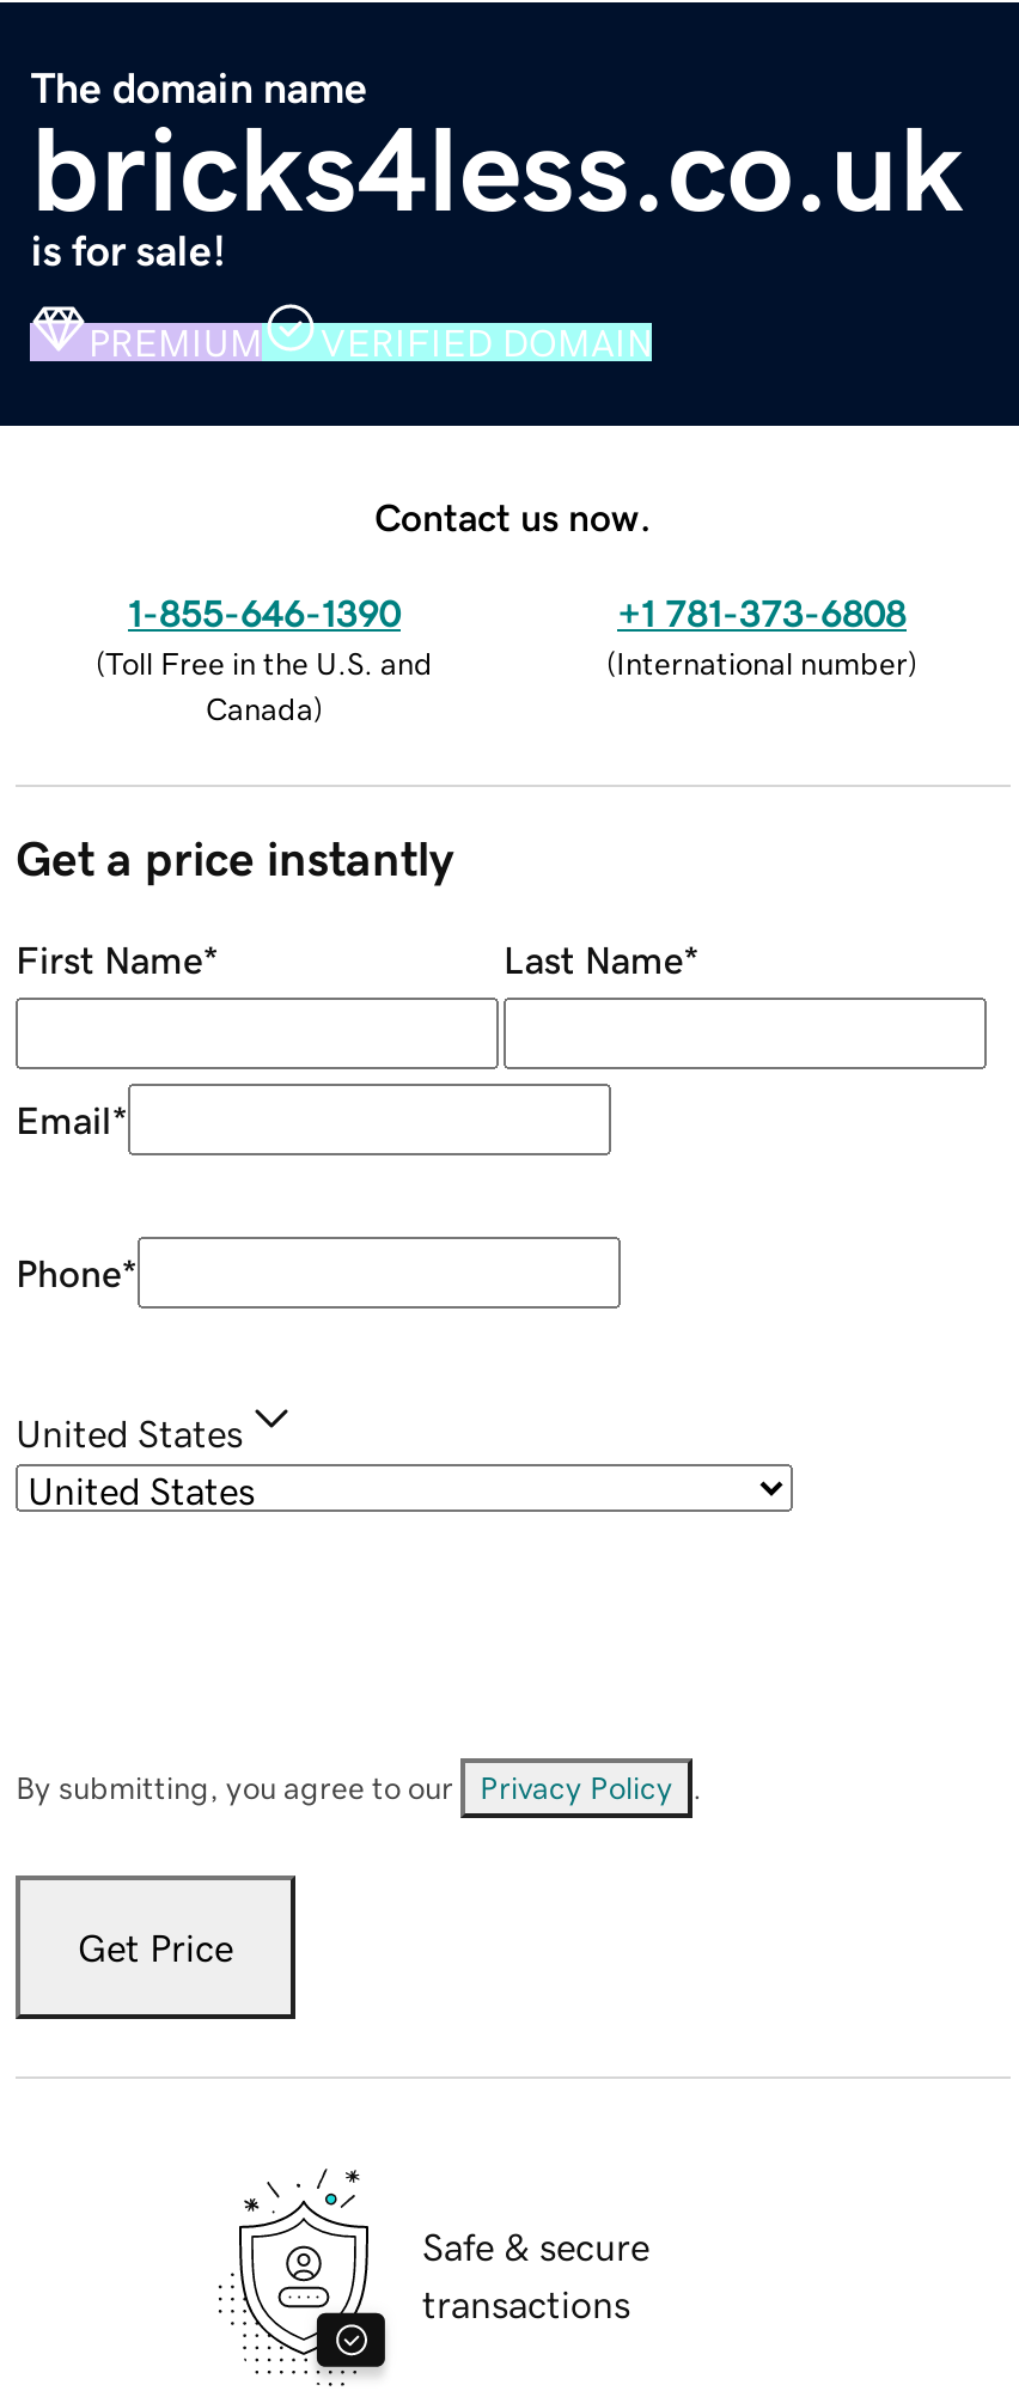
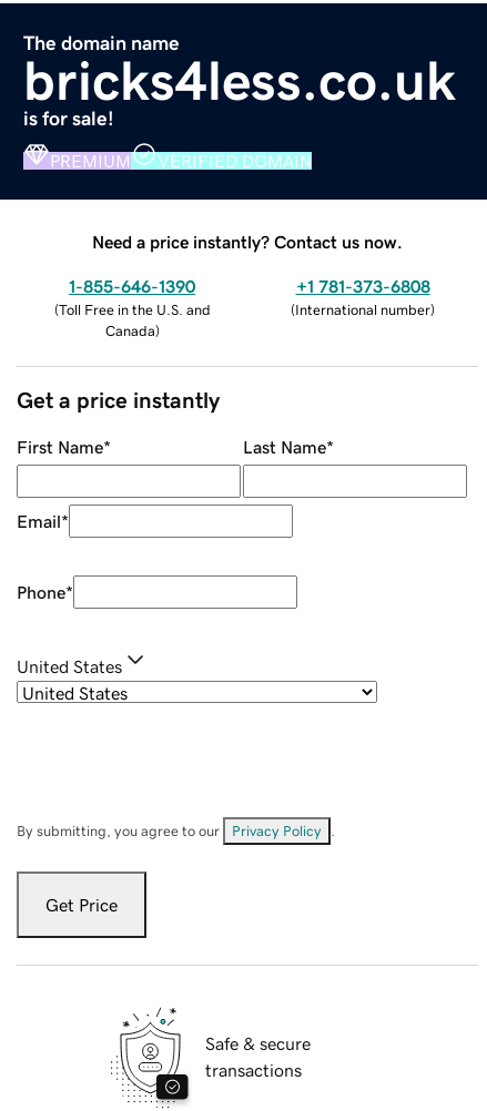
[374,497,652,535] Contact us now. -> [92,232,403,250] Need a price instantly? Contact us now.

